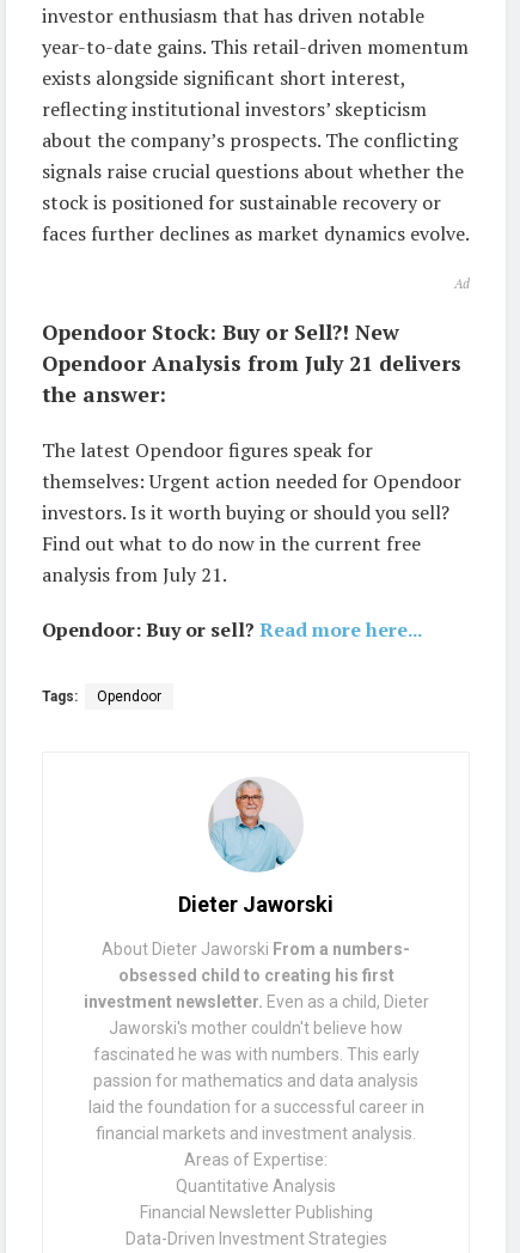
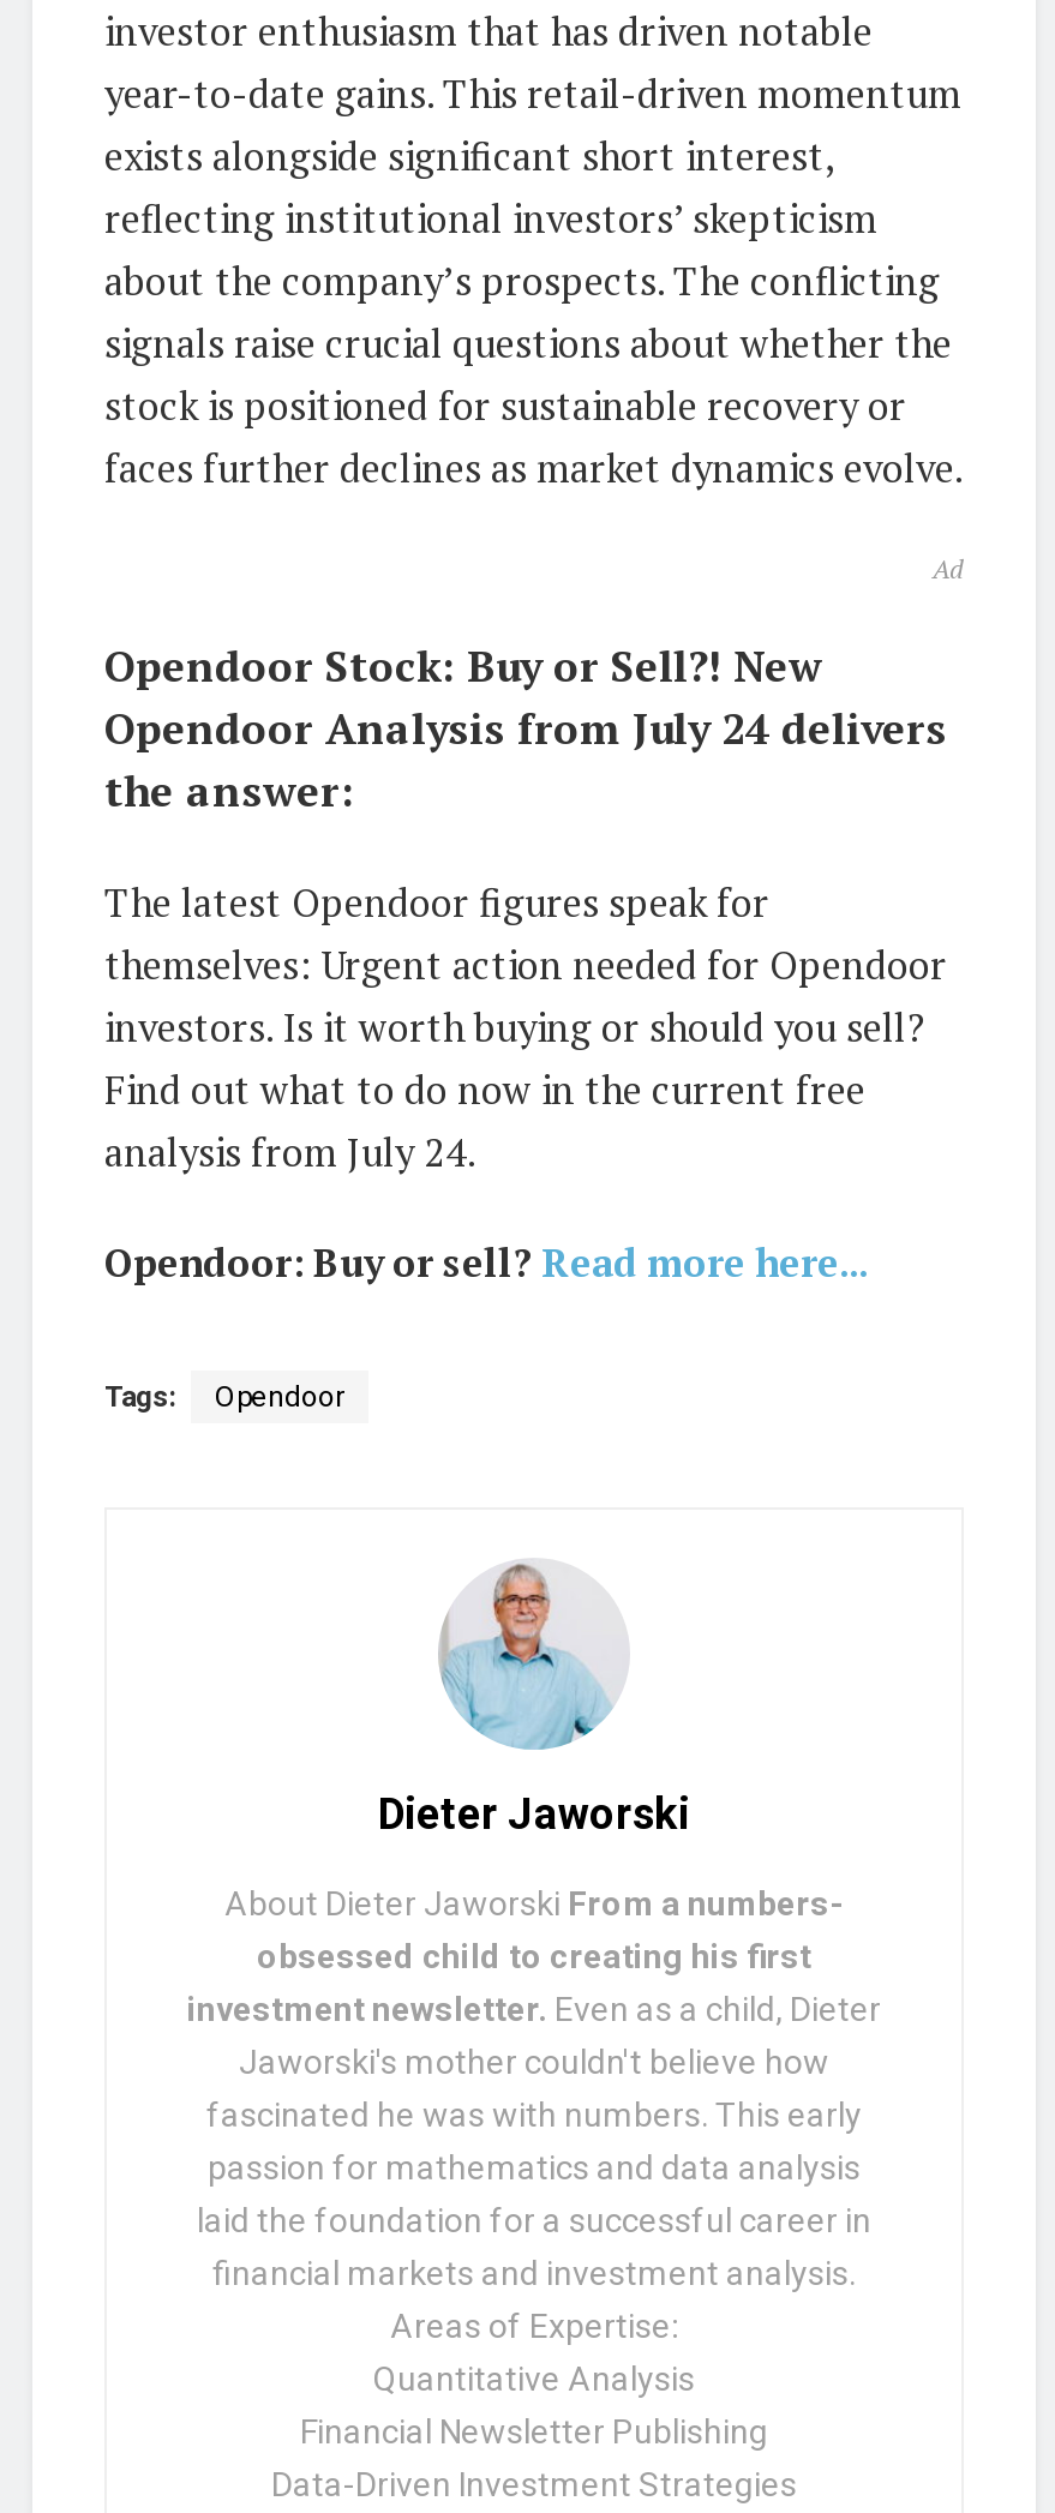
[42,349,461,377] Opendoor Analysis from July 21 delivers -> [104,700,947,756] Opendoor Analysis from July 24 delivers
[42,561,227,587] analysis from July 21. -> [104,1125,476,1178] analysis from July 24.

